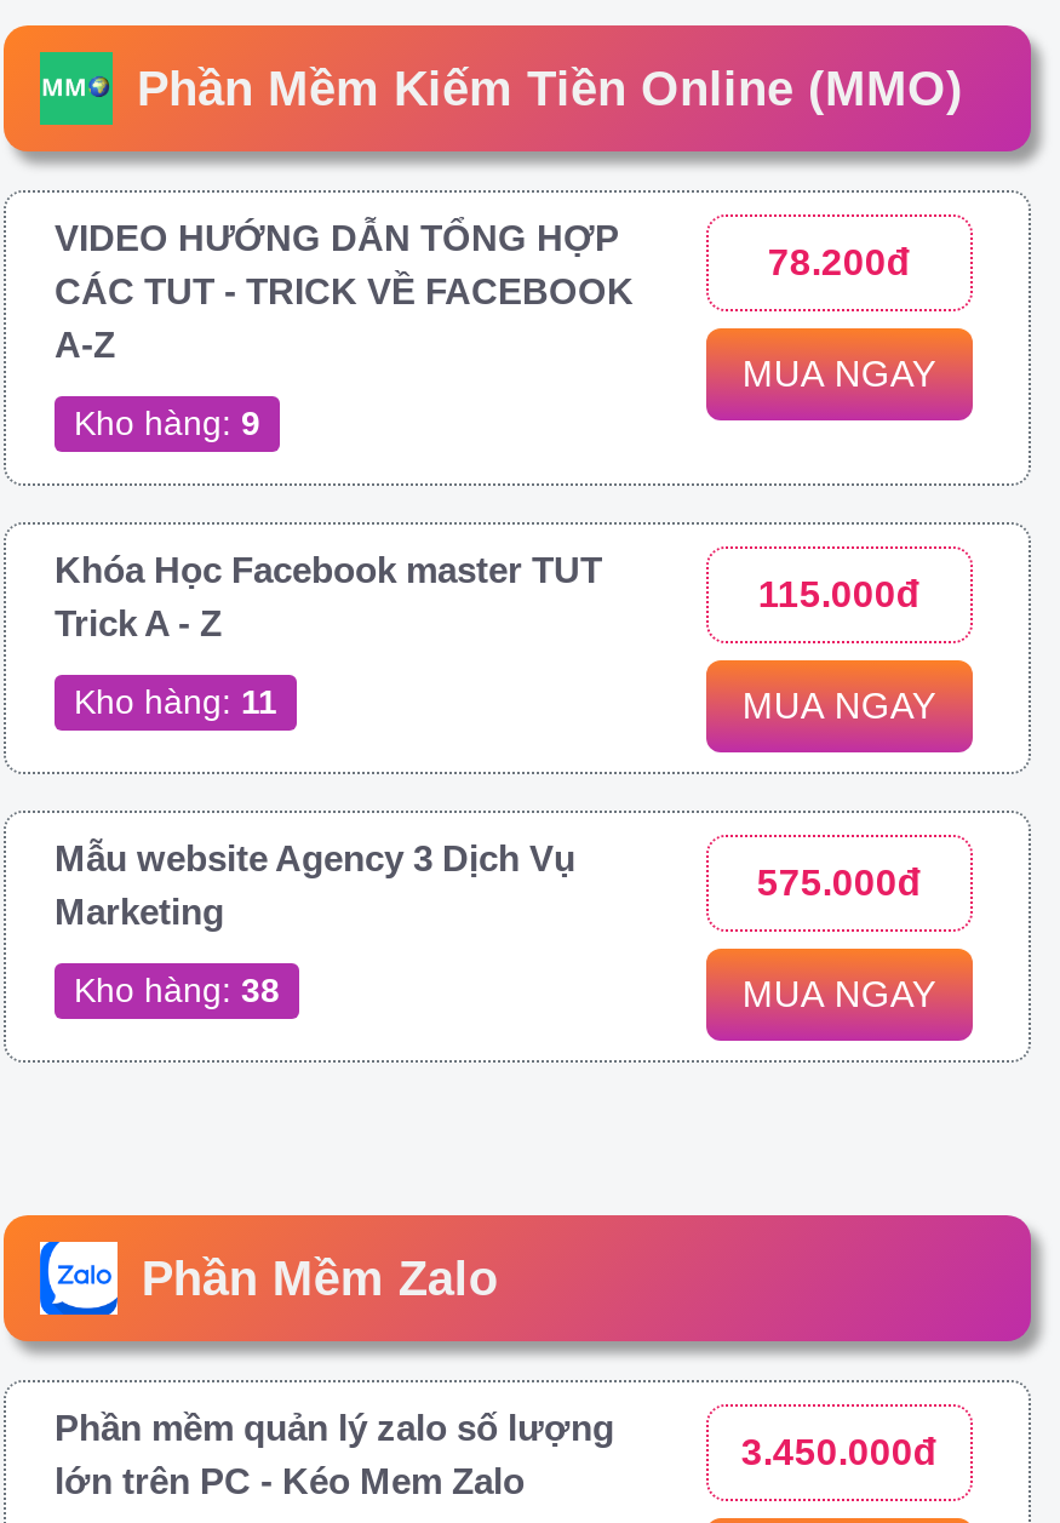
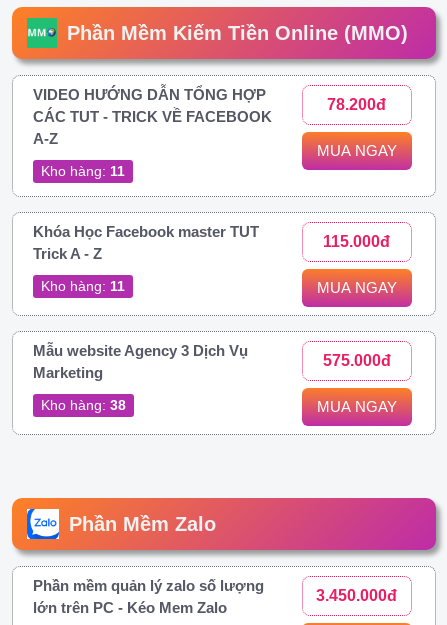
[74,404,260,443] Kho hàng: 9 -> [41,163,125,179] Kho hàng: 11

